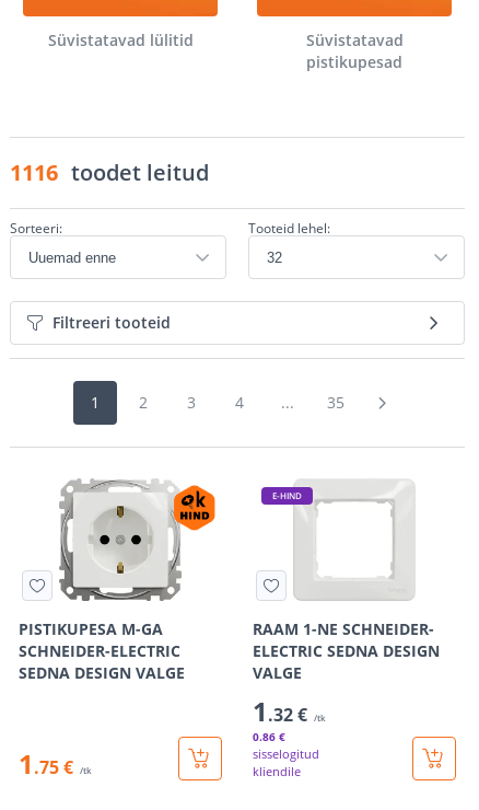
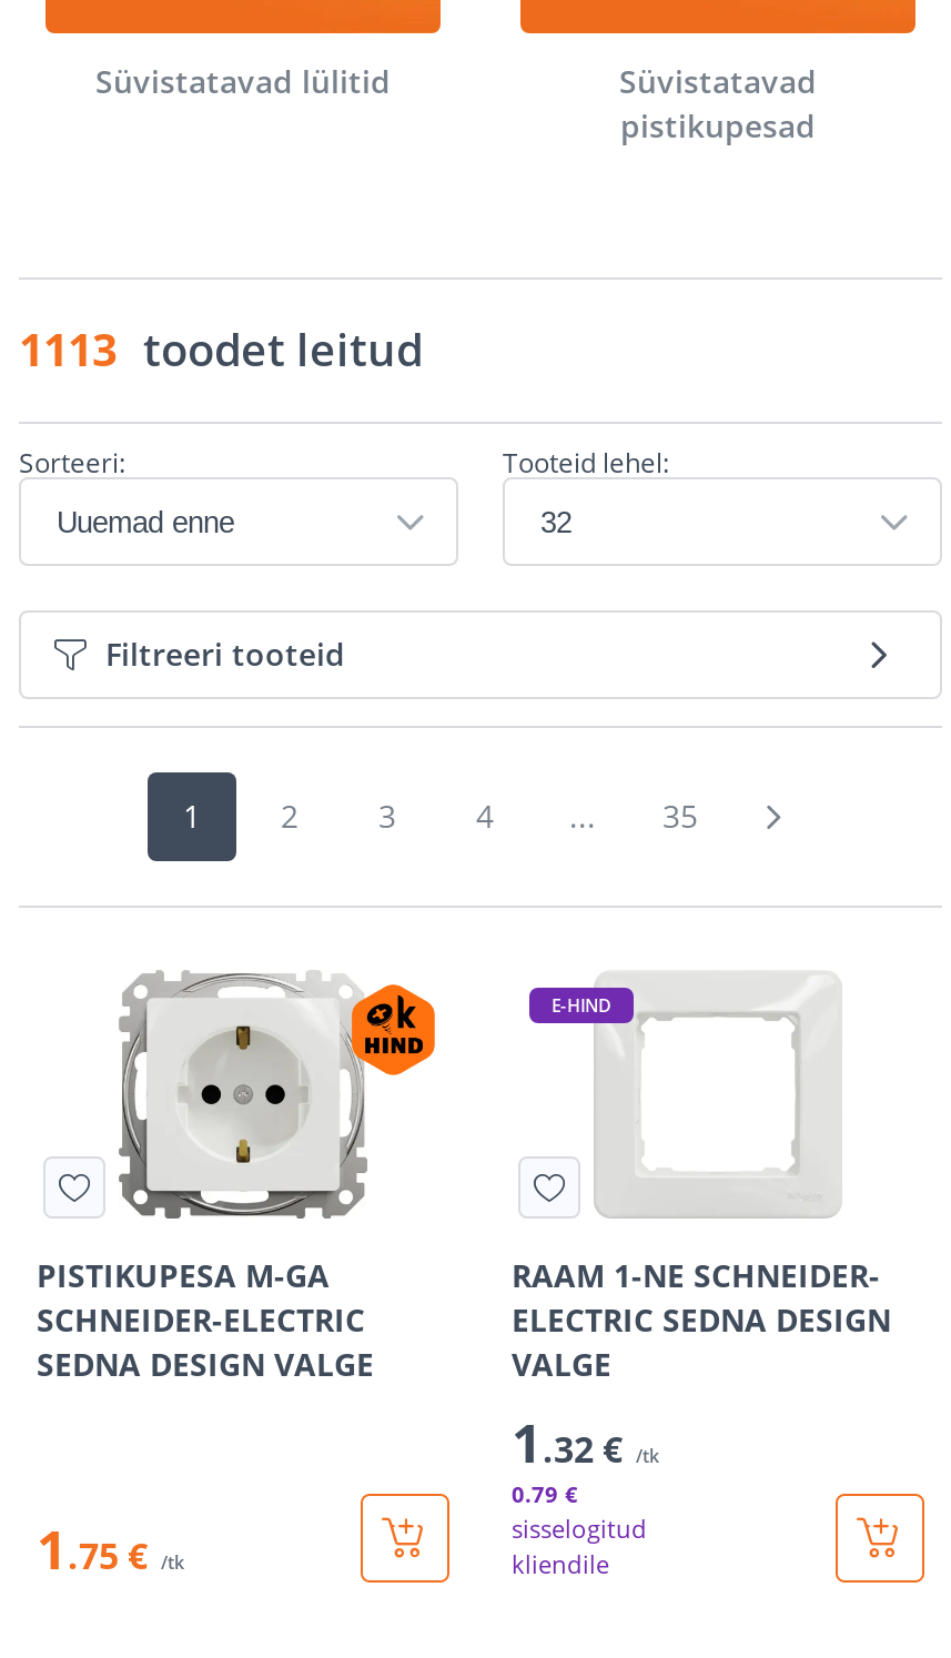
[10,158,209,187] 1116 toodet leitud -> [19,320,423,380] 1113 toodet leitud
[253,729,285,744] 0.86 € -> [512,1478,578,1509] 0.79 €

